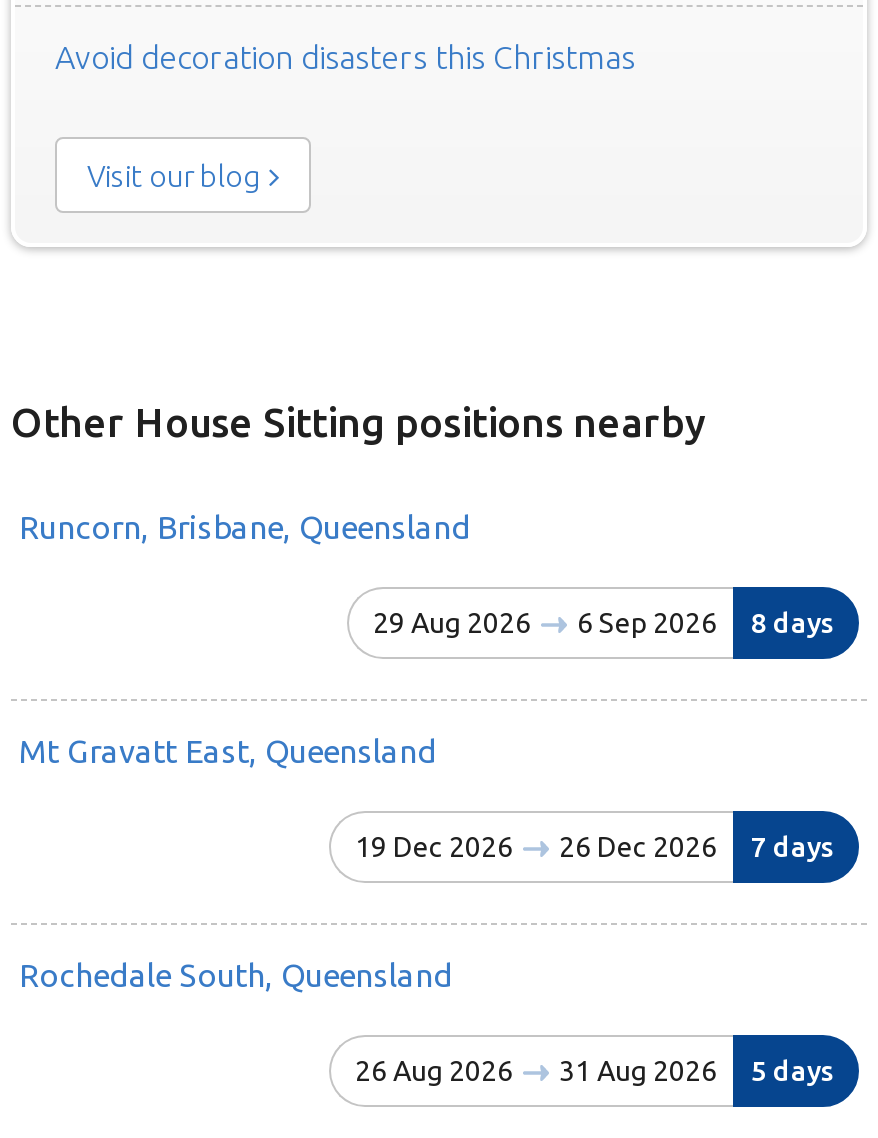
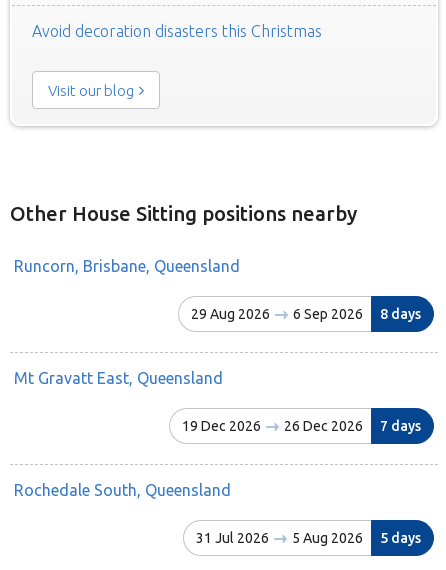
[355,1054,717,1086] 26 Aug 2026 | 31 Aug 2026 -> [196,530,363,546] 31 Jul 2026 | 5 Aug 2026

